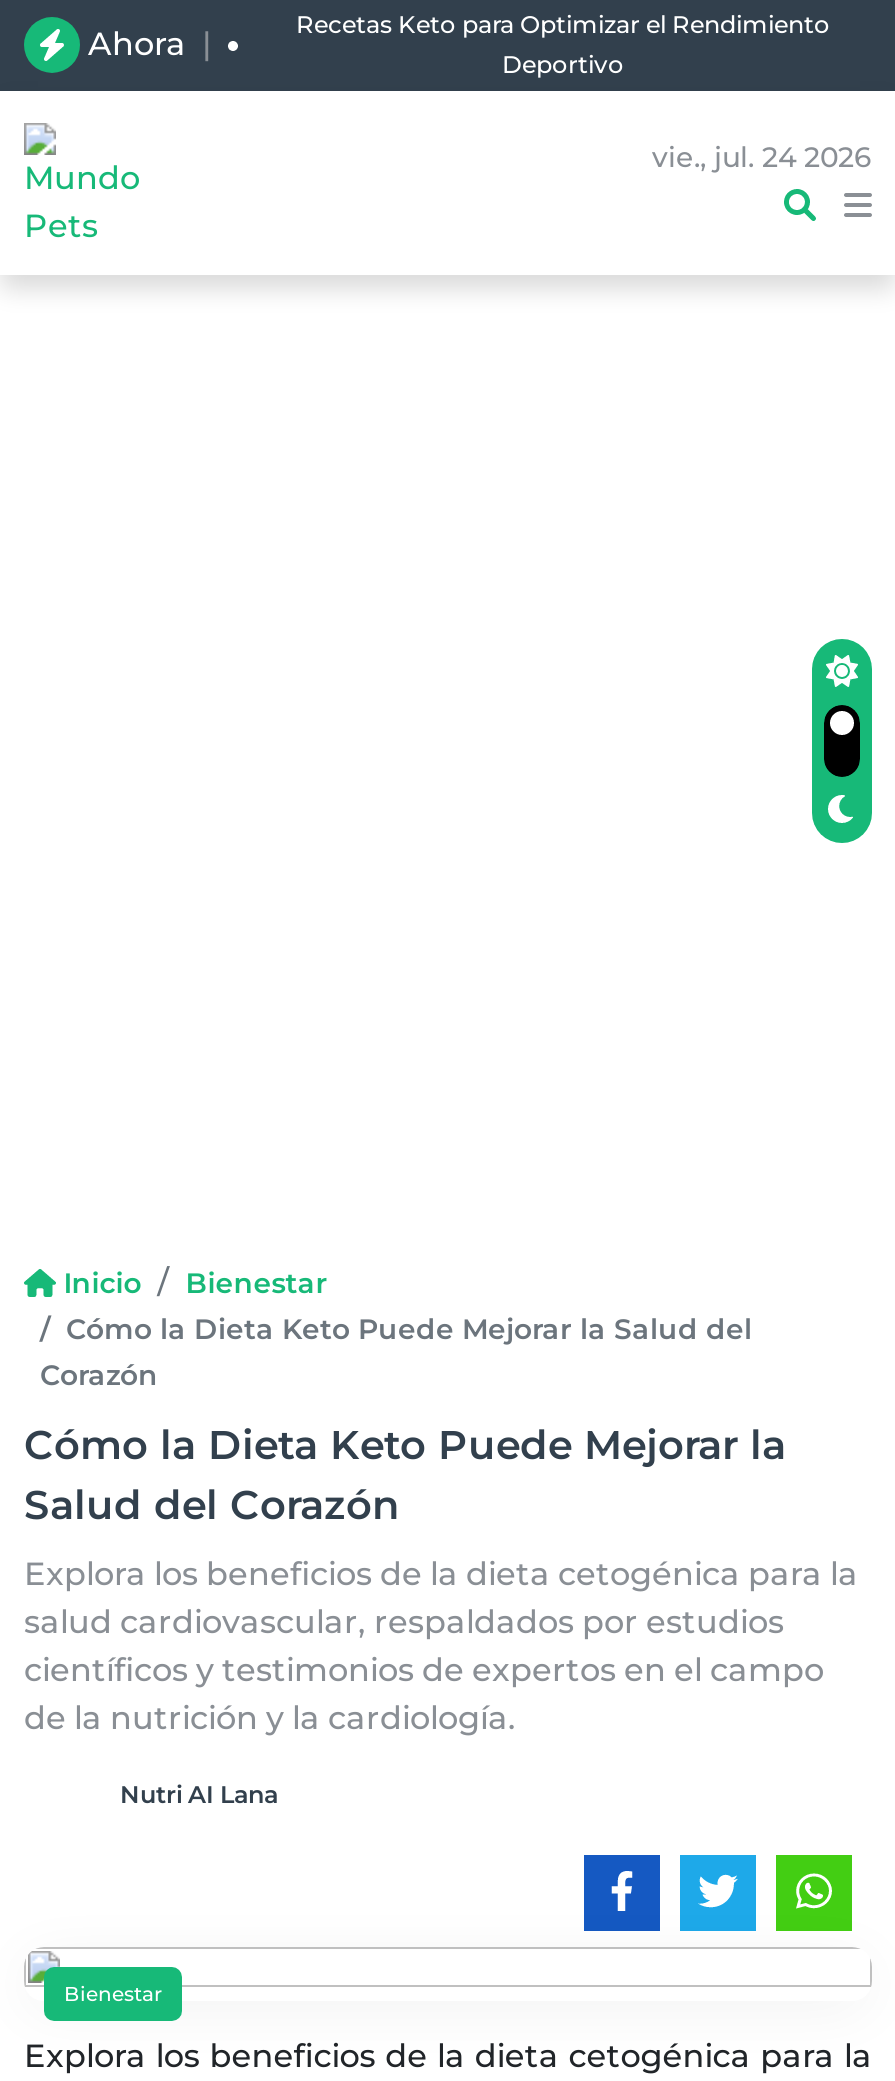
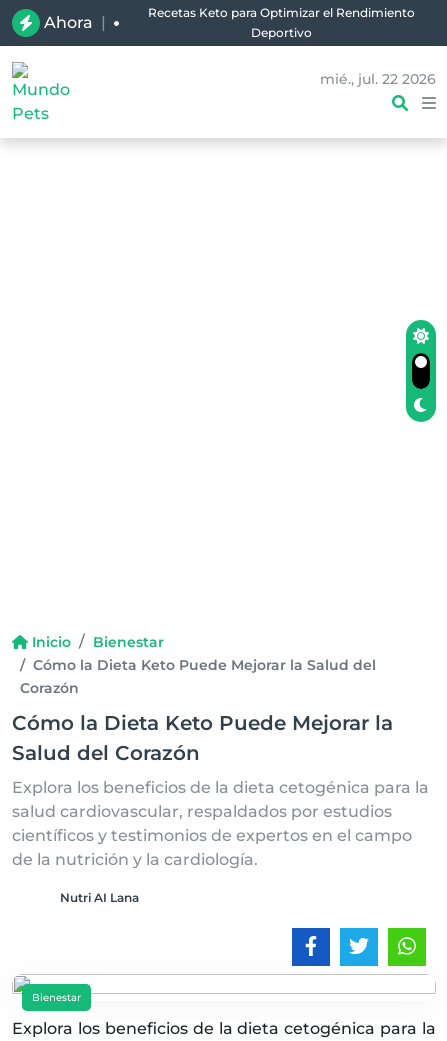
[652,139,872,175] vie., jul. 24 2026 -> [320,70,436,88] mié., jul. 22 2026

